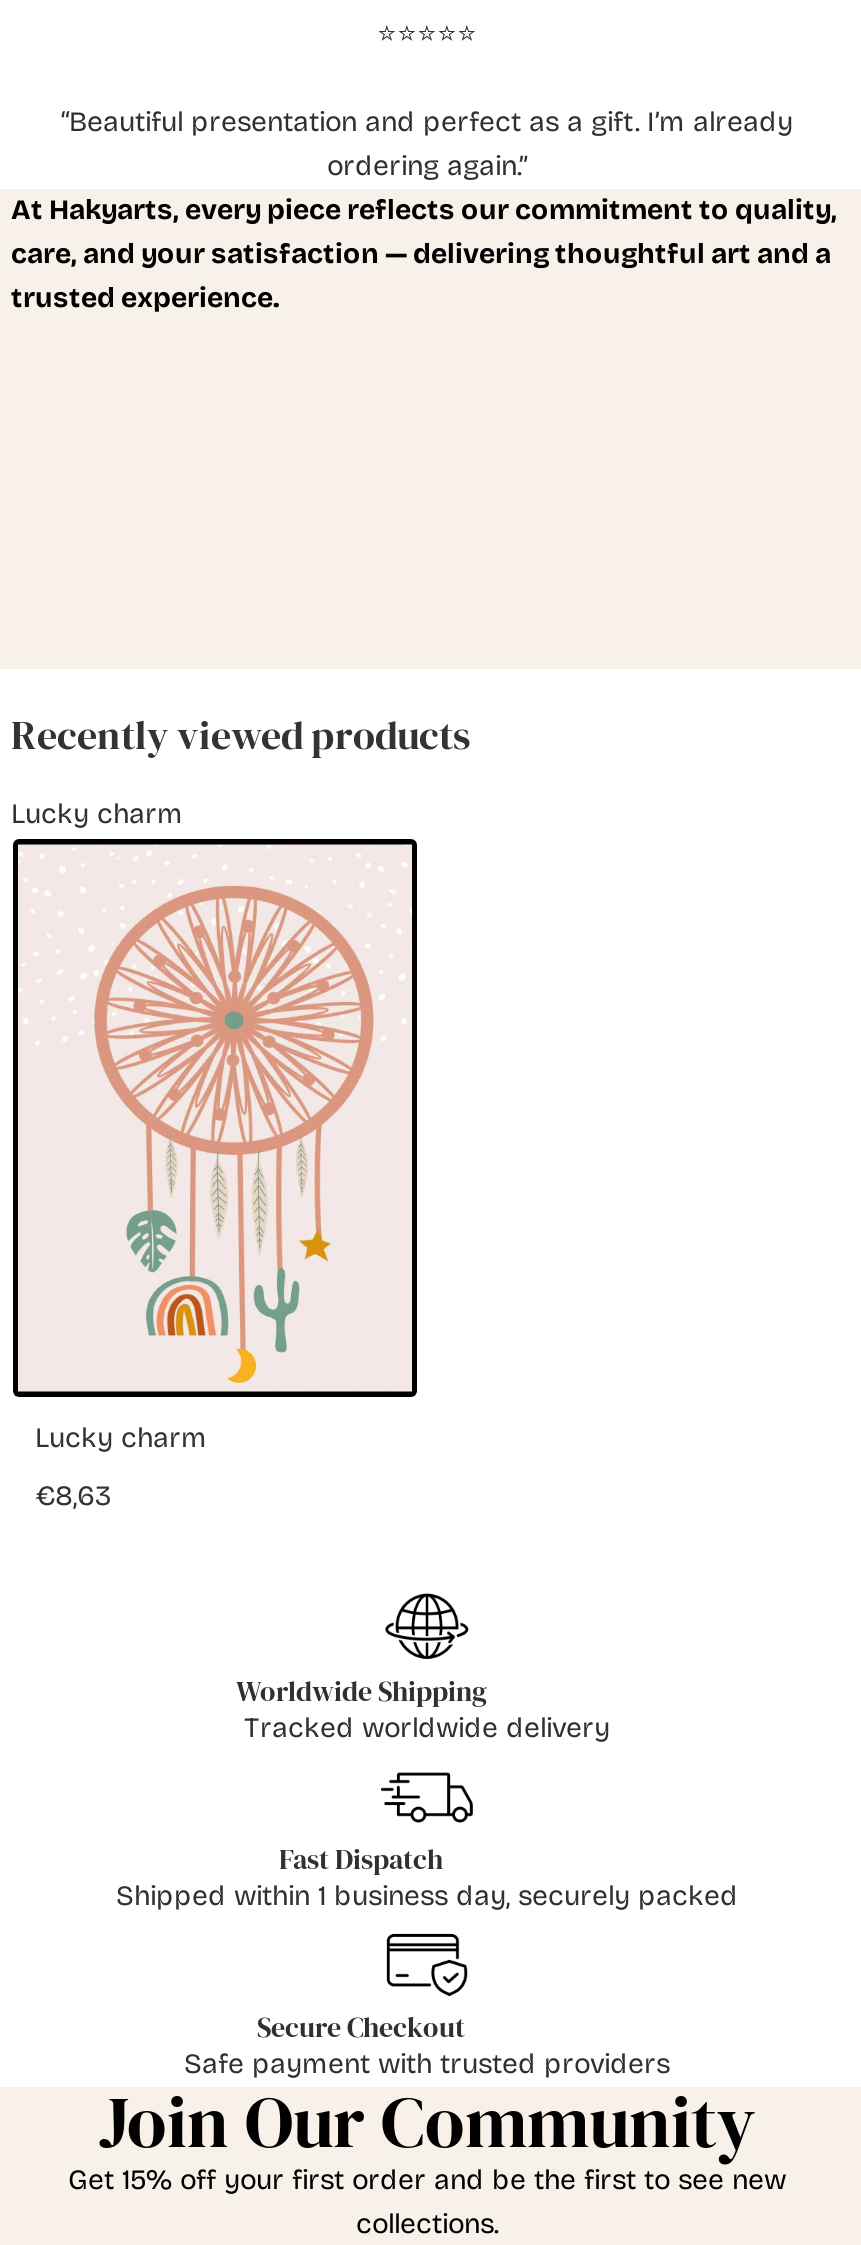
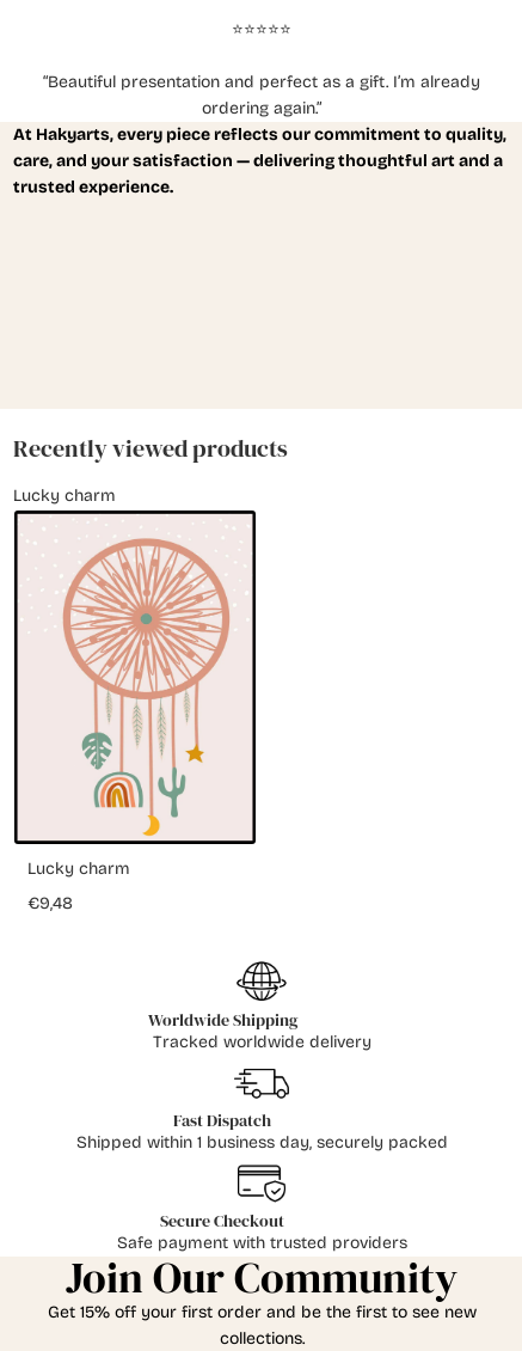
[35,1479,111,1513] €8,63 -> [27,893,73,913] €9,48

